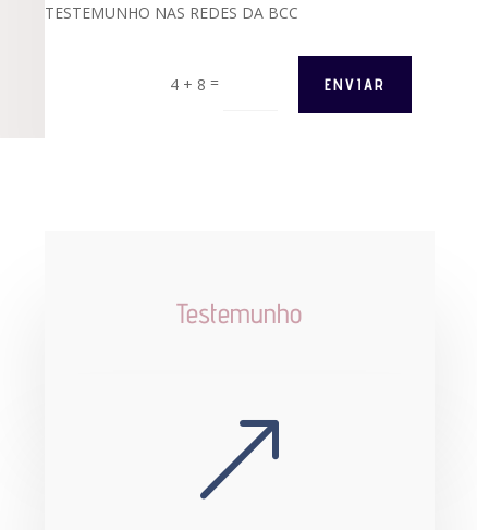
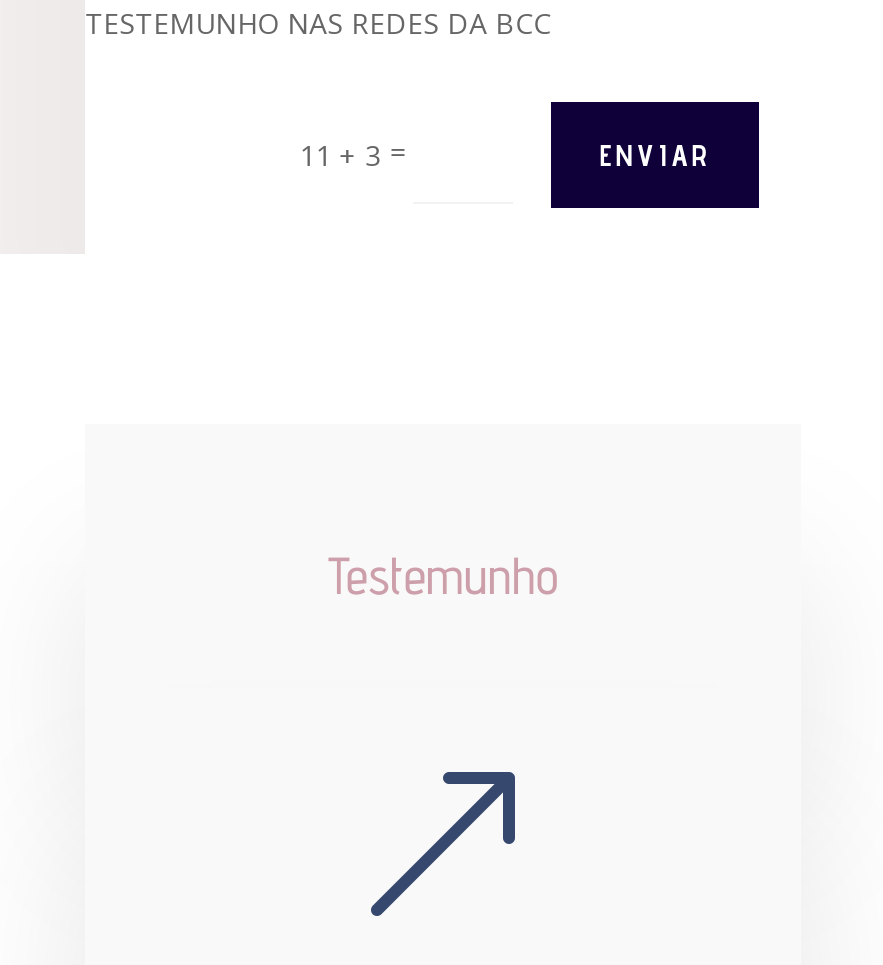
[170,72,223,94] 4 + 8 = -> [299,132,413,173] 11 + 3 =

